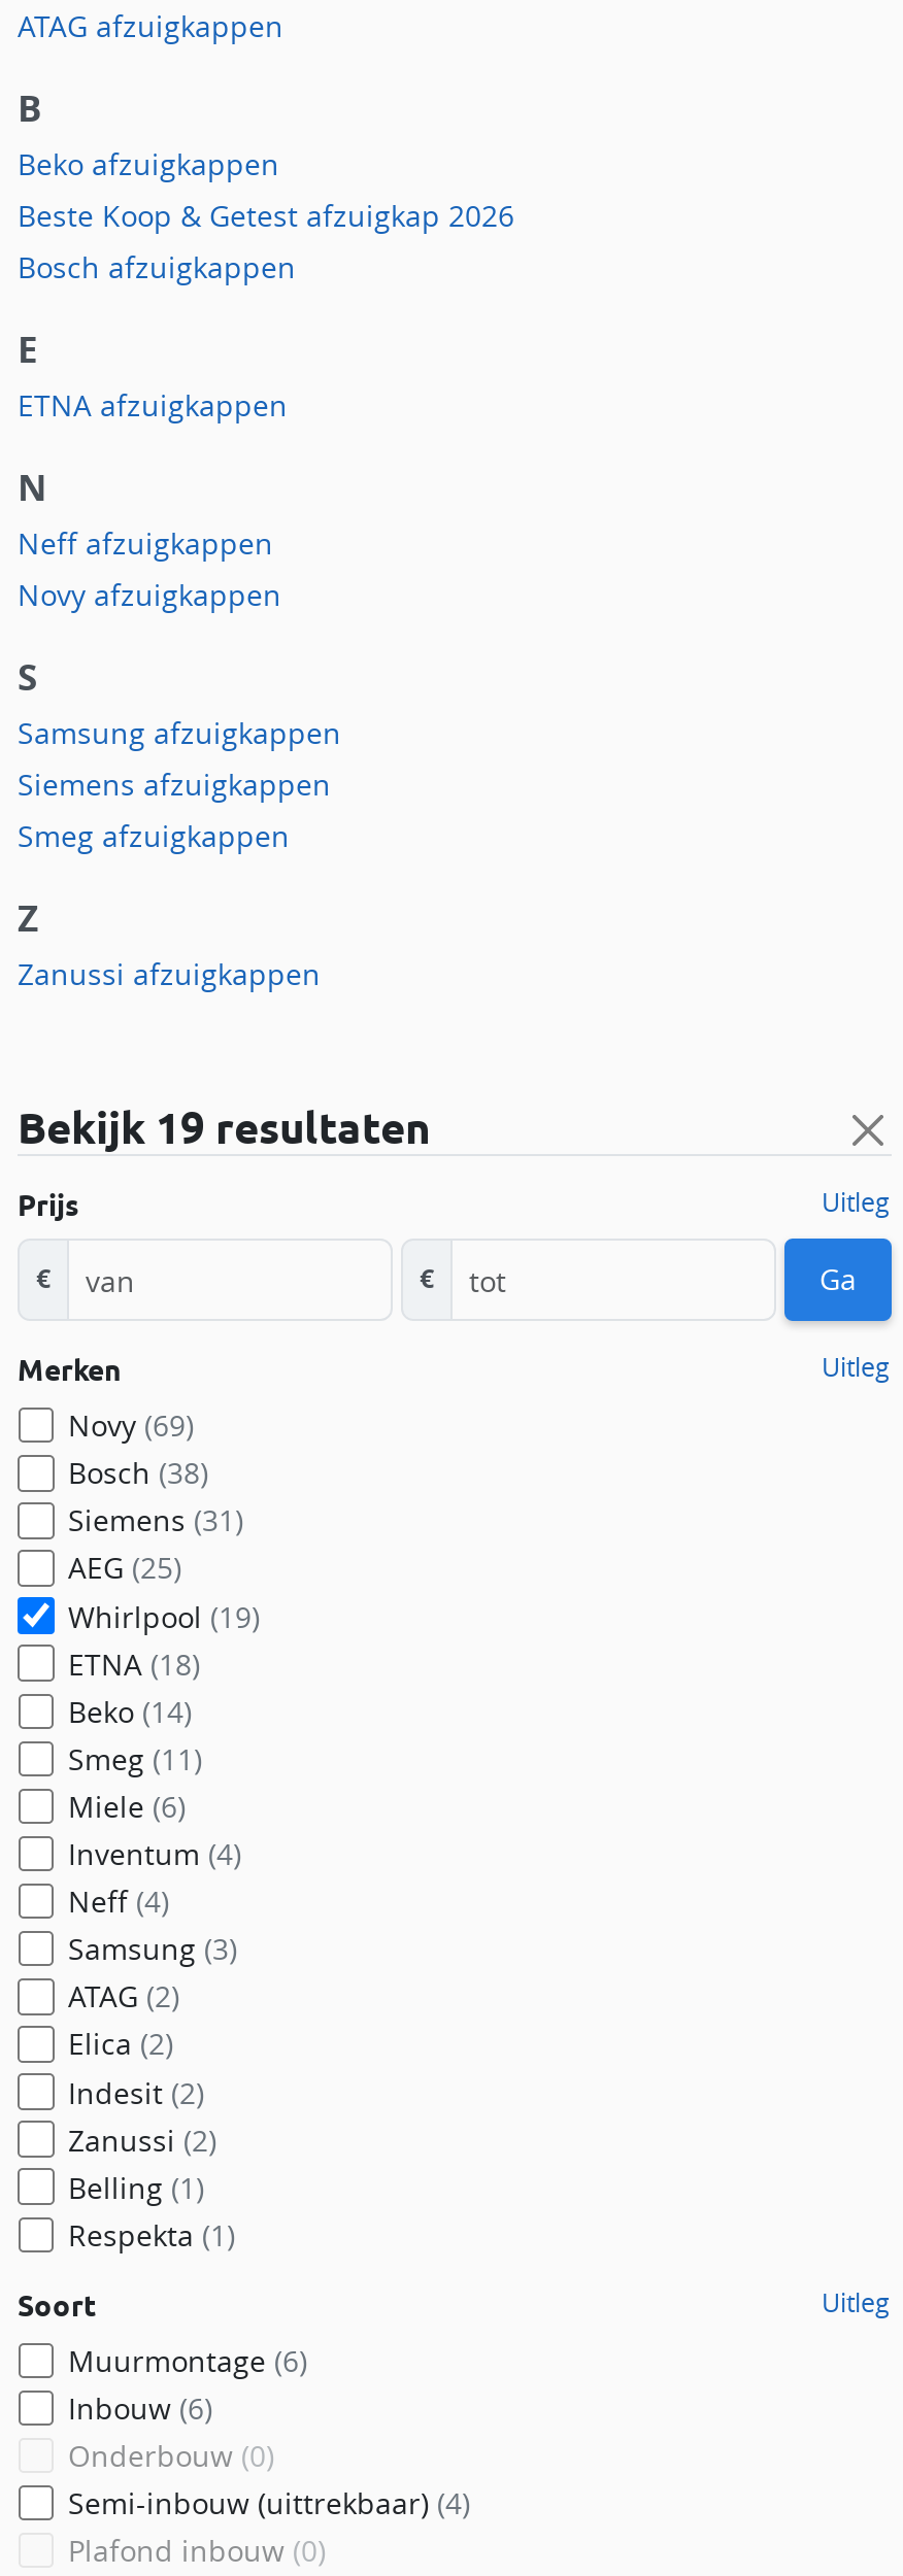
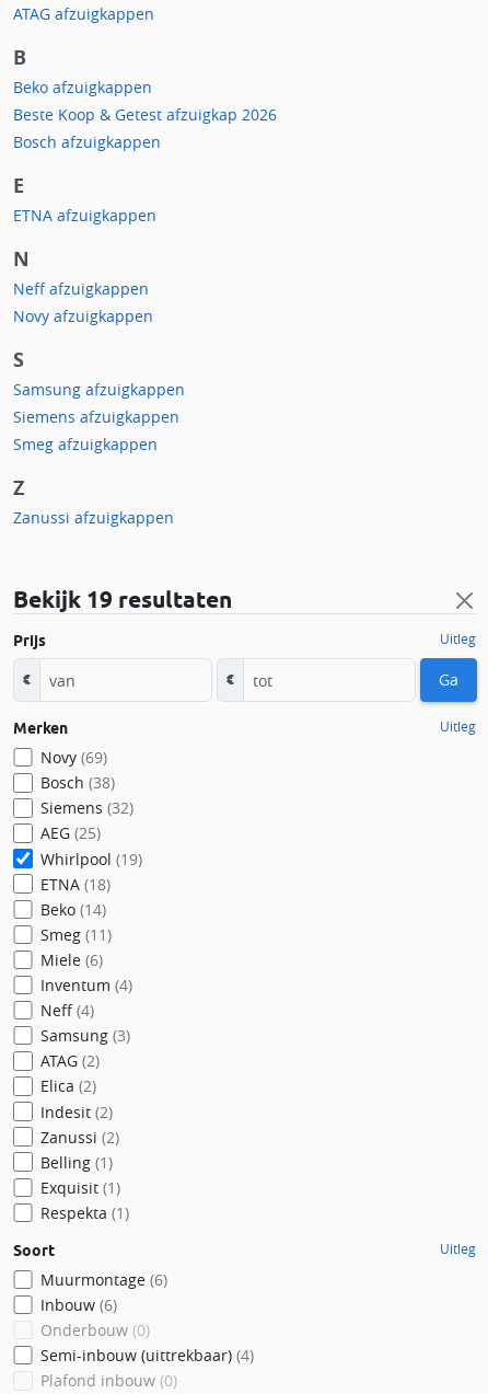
[68,1501,243,1540] Siemens (31) -> [40,798,133,818] Siemens (32)
none -> [40,1177,120,1198] Exquisit (1)

